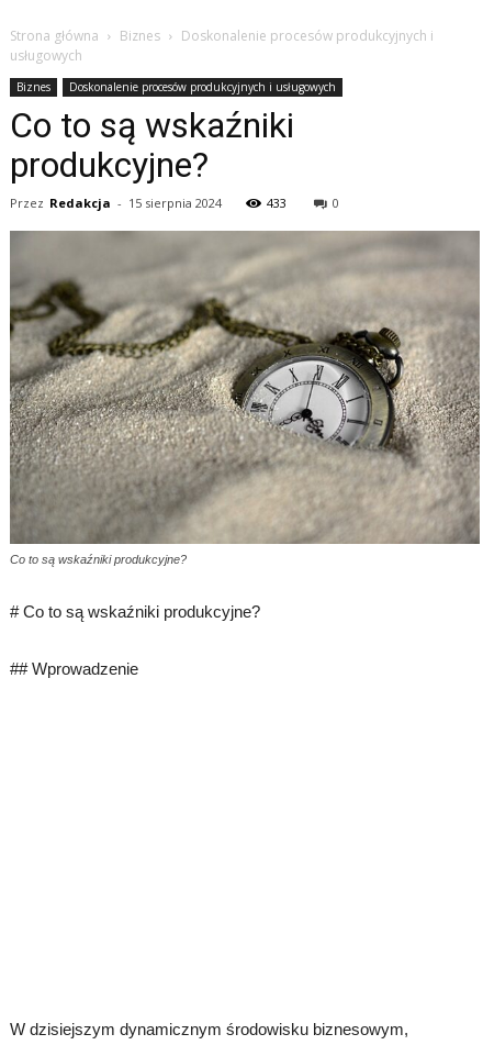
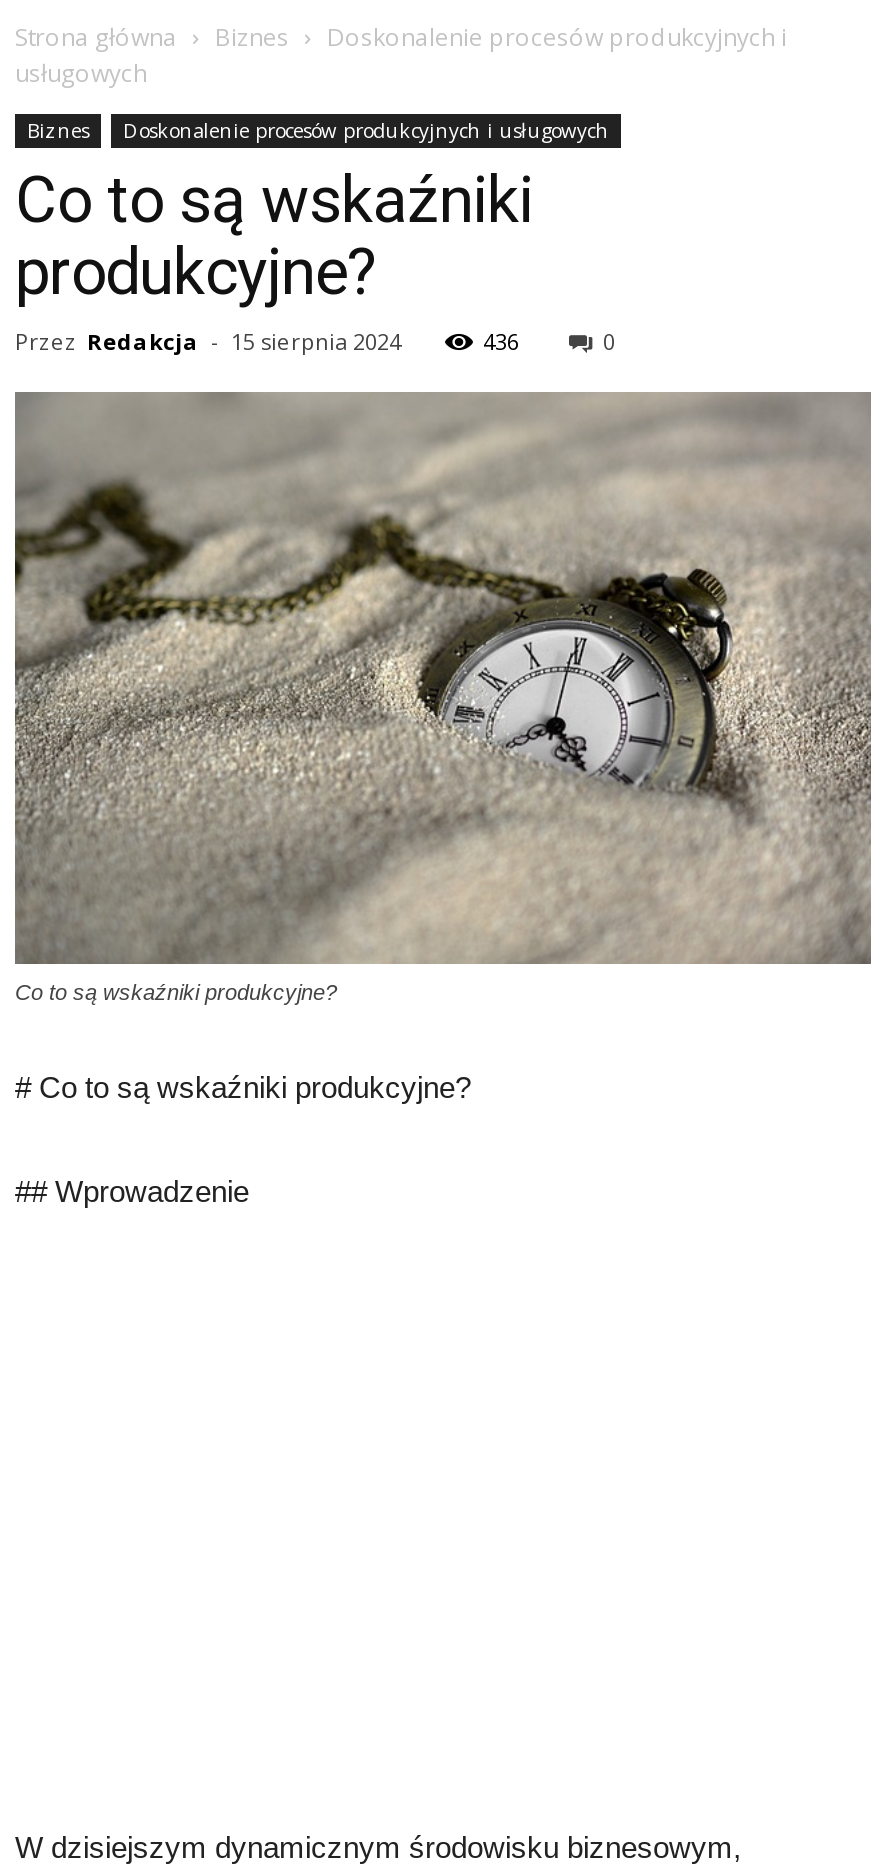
[267,194,287,211] 433 -> [483,326,519,356] 436

